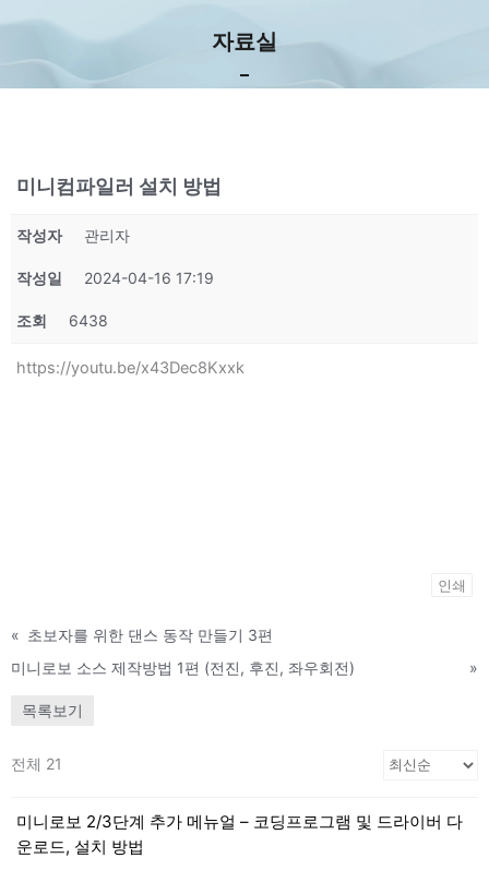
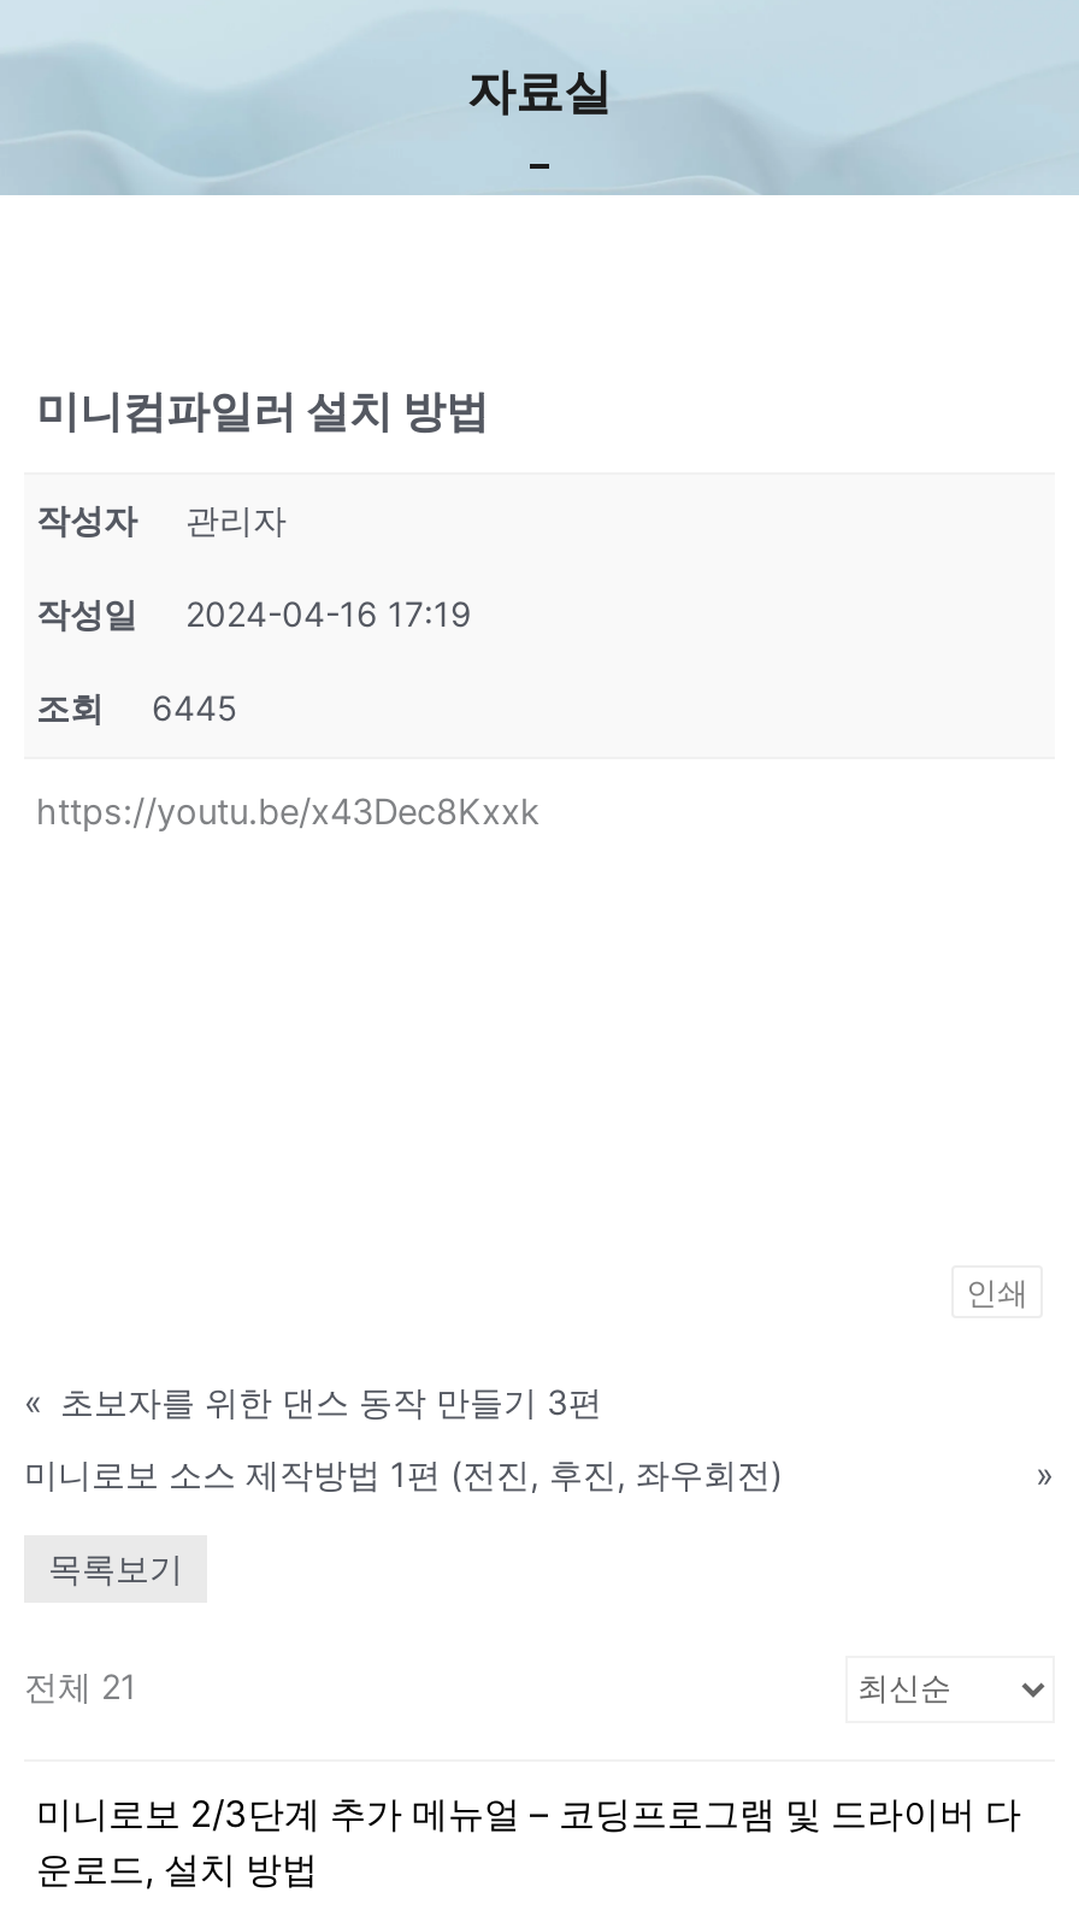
[16,311,108,329] 조회 6438 -> [36,686,238,727] 조회 6445

